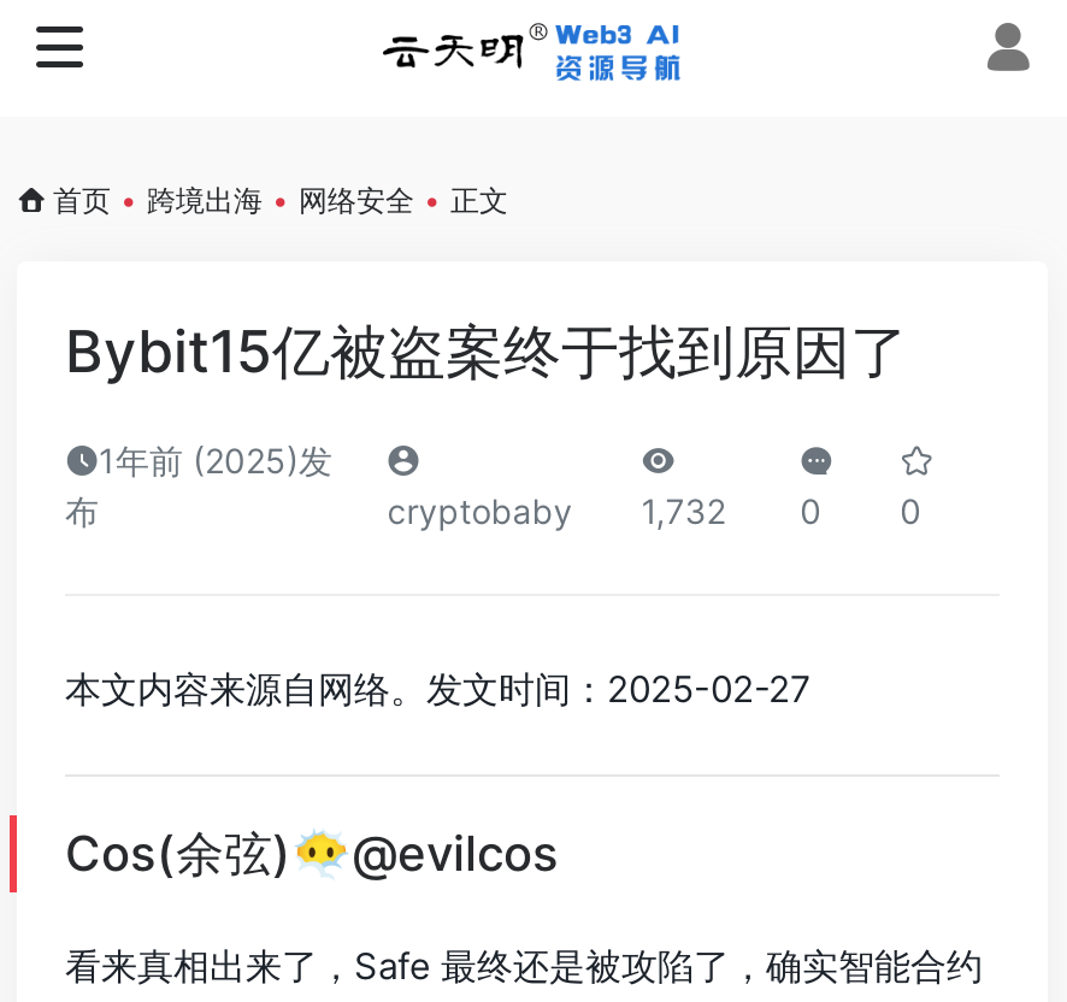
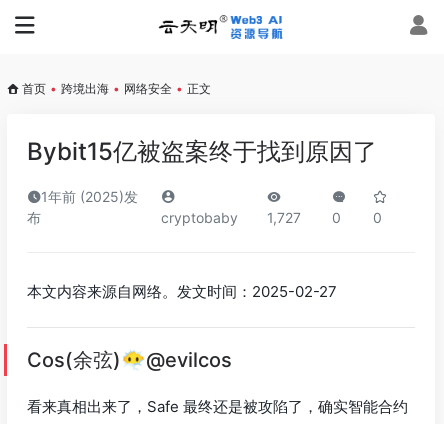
[387,490,922,531] cryptobaby 1,732 0 0 -> [161,209,382,226] cryptobaby 1,727 0 0

